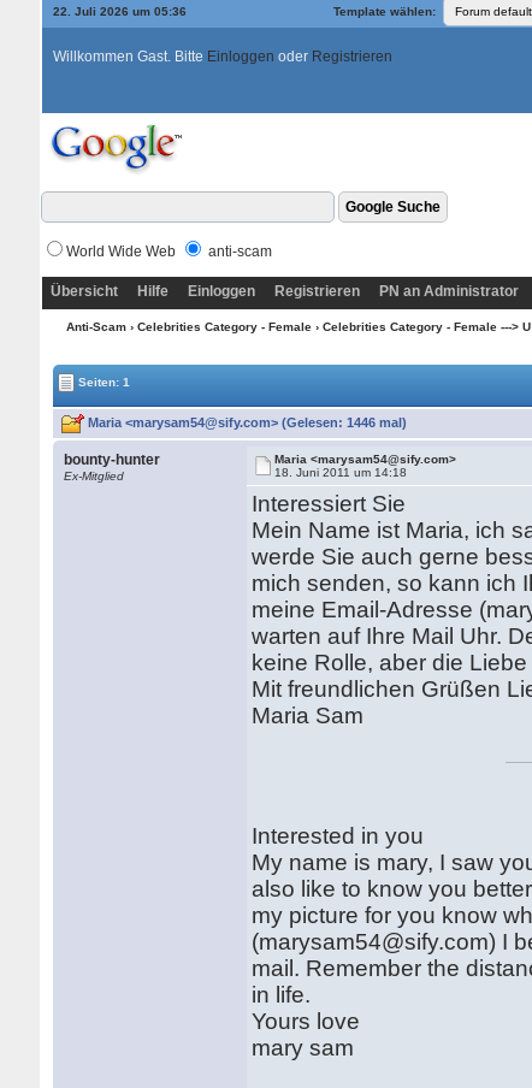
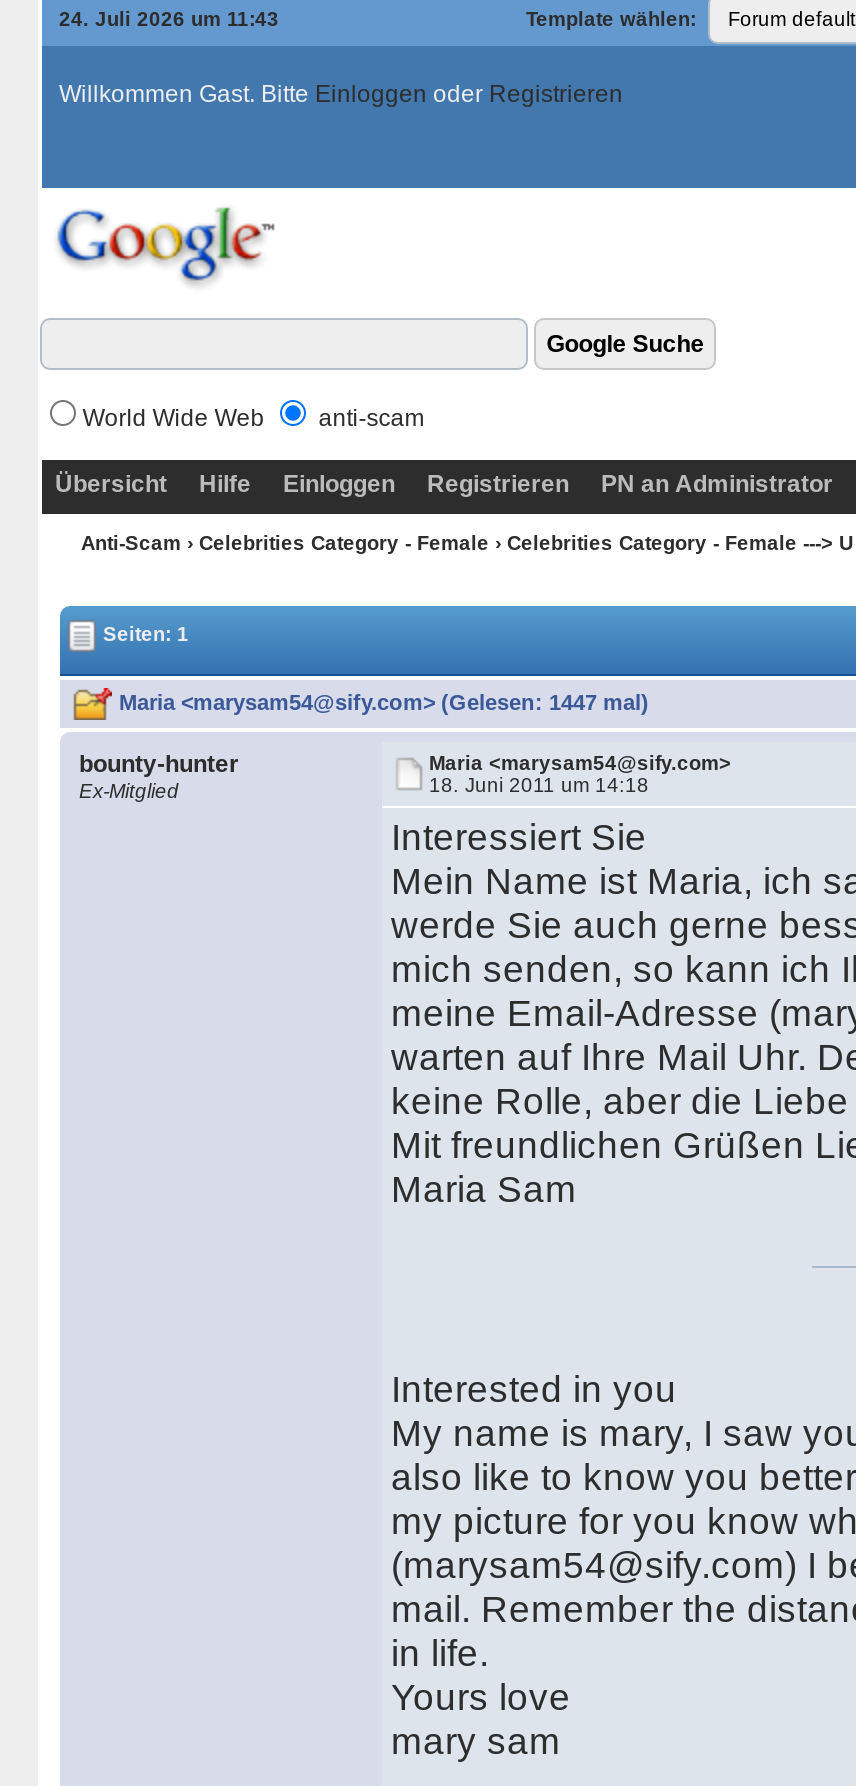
[52,5,186,18] 22. Juli 2026 um 05:36 -> [59,8,279,30] 24. Juli 2026 um 11:43
[85,415,407,430] Maria <marysam54@sify.com> (Gelesen: 1446 mal) -> [113,690,649,714] Maria <marysam54@sify.com> (Gelesen: 1447 mal)

